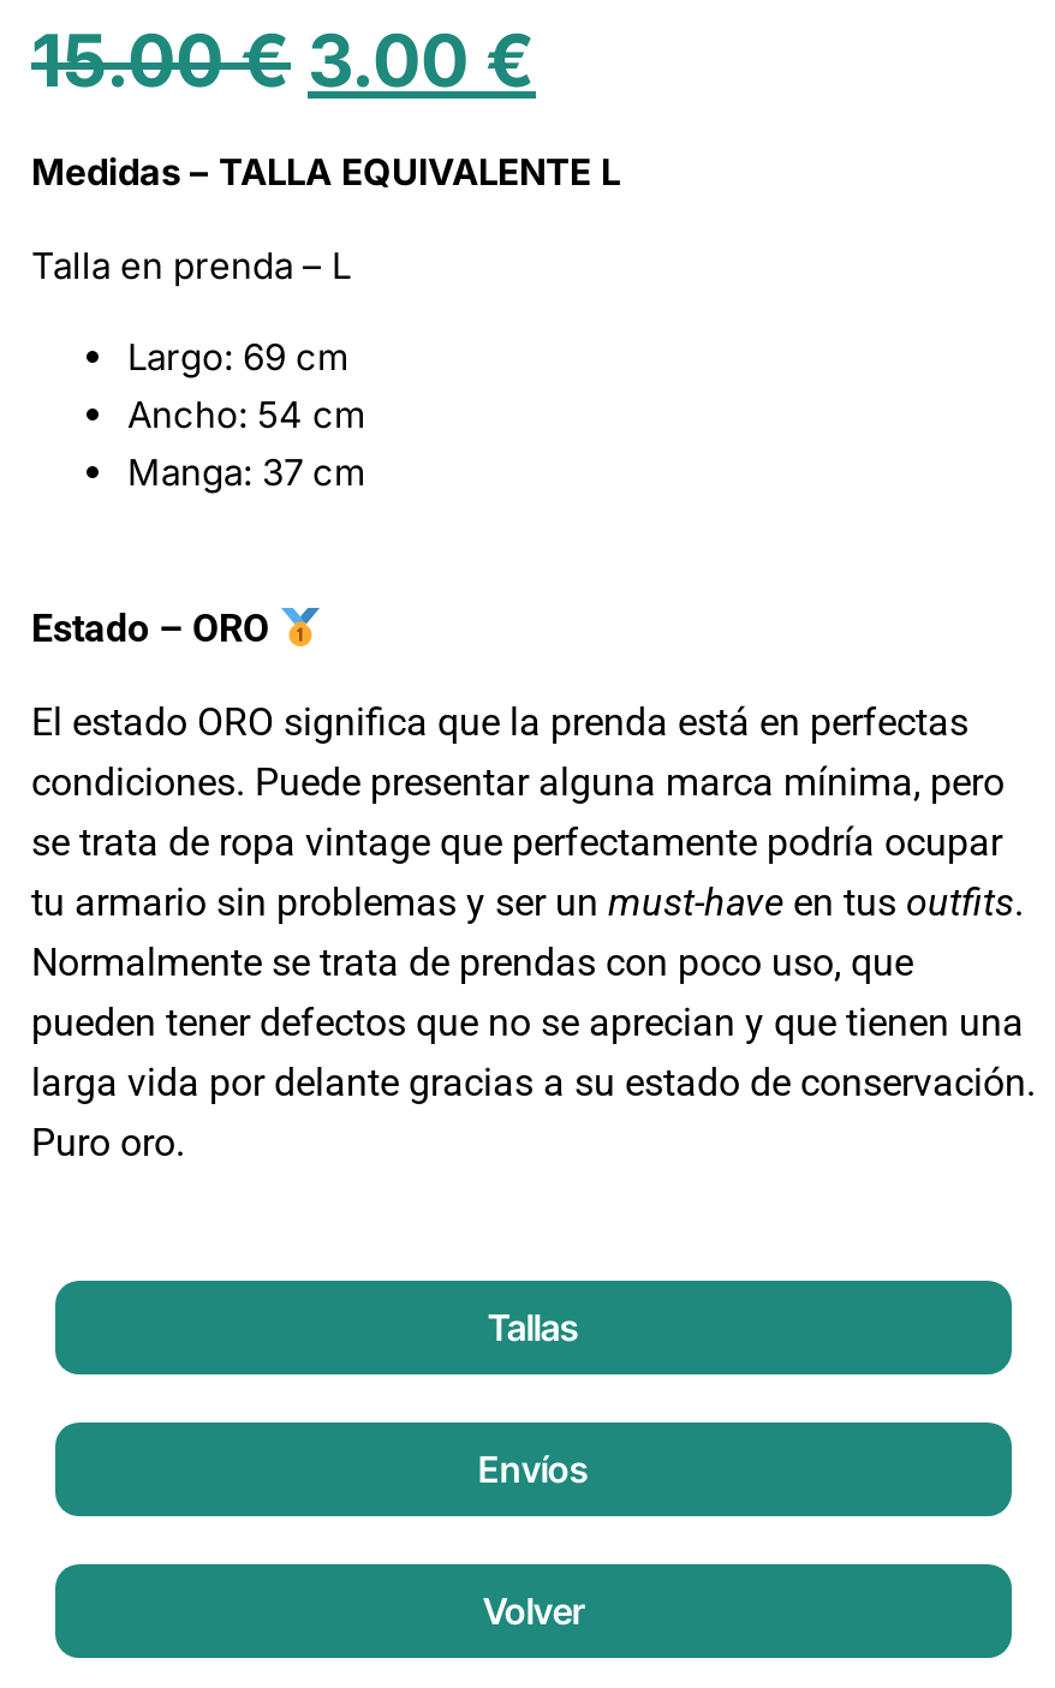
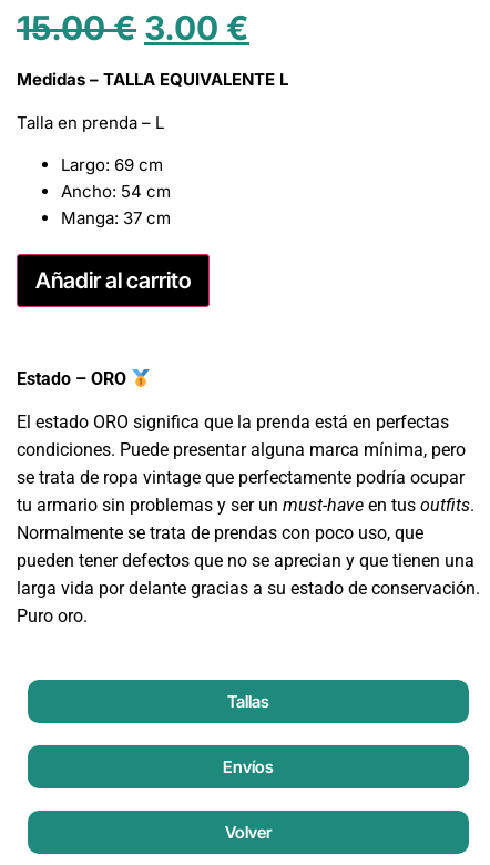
none -> [35,267,191,294] Añadir al carrito

